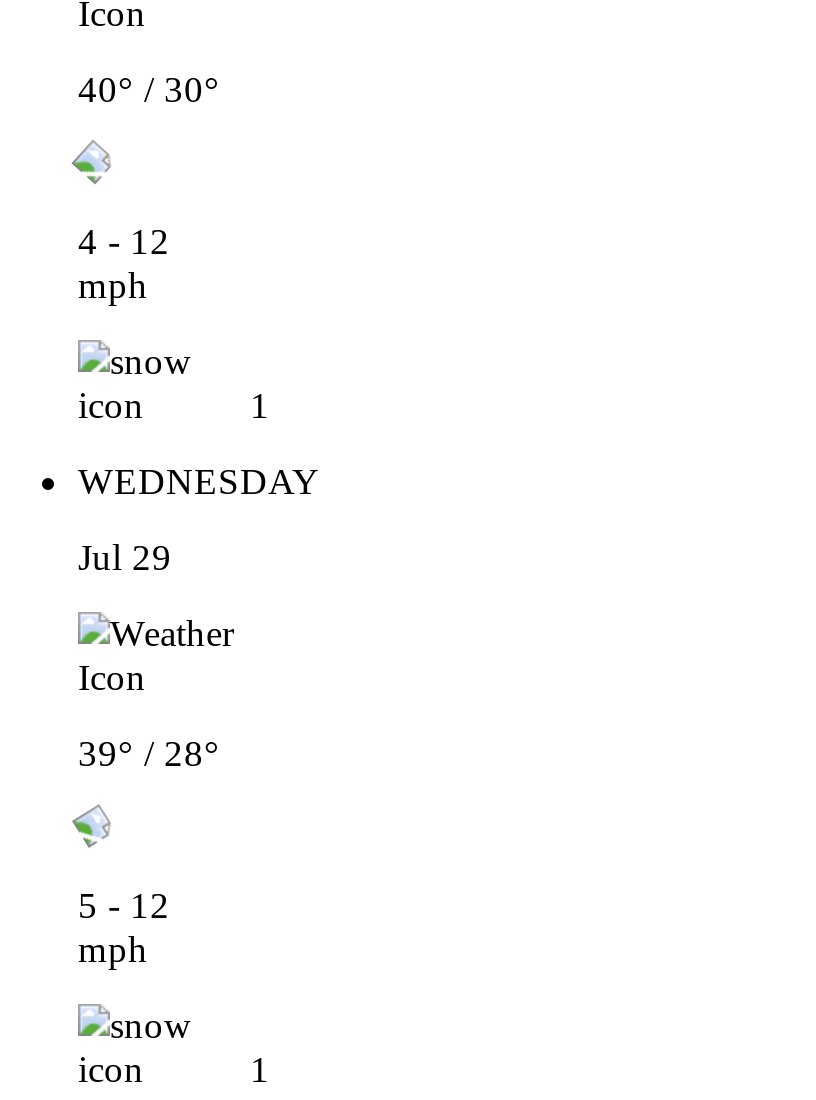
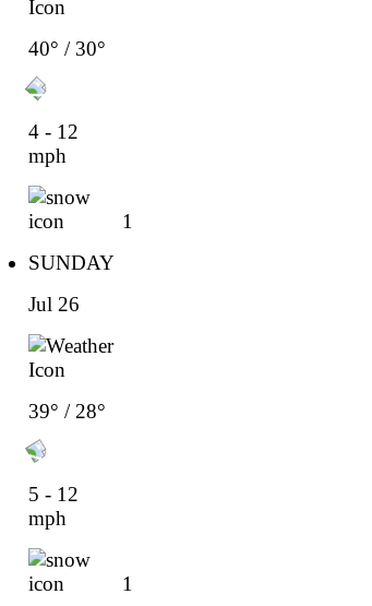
[78,460,320,502] WEDNESDAY -> [28,251,115,274] SUNDAY
[78,536,172,578] Jul 29 -> [28,293,80,316] Jul 26

